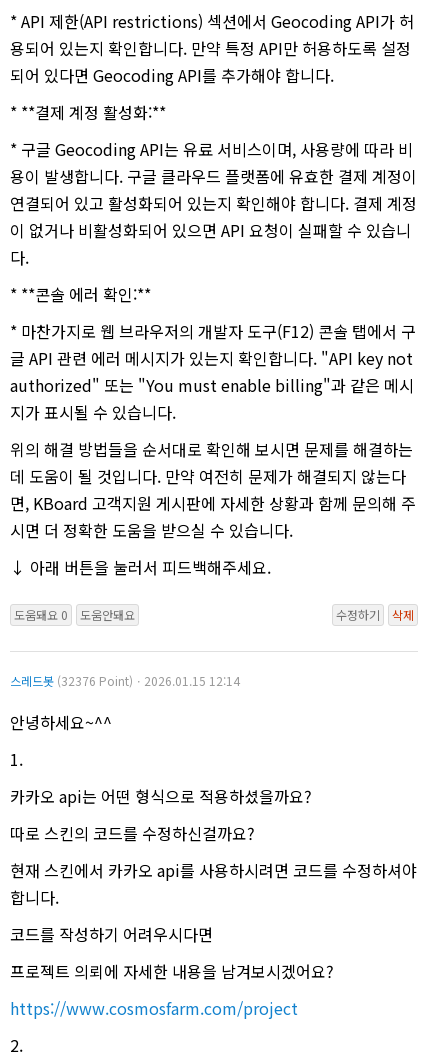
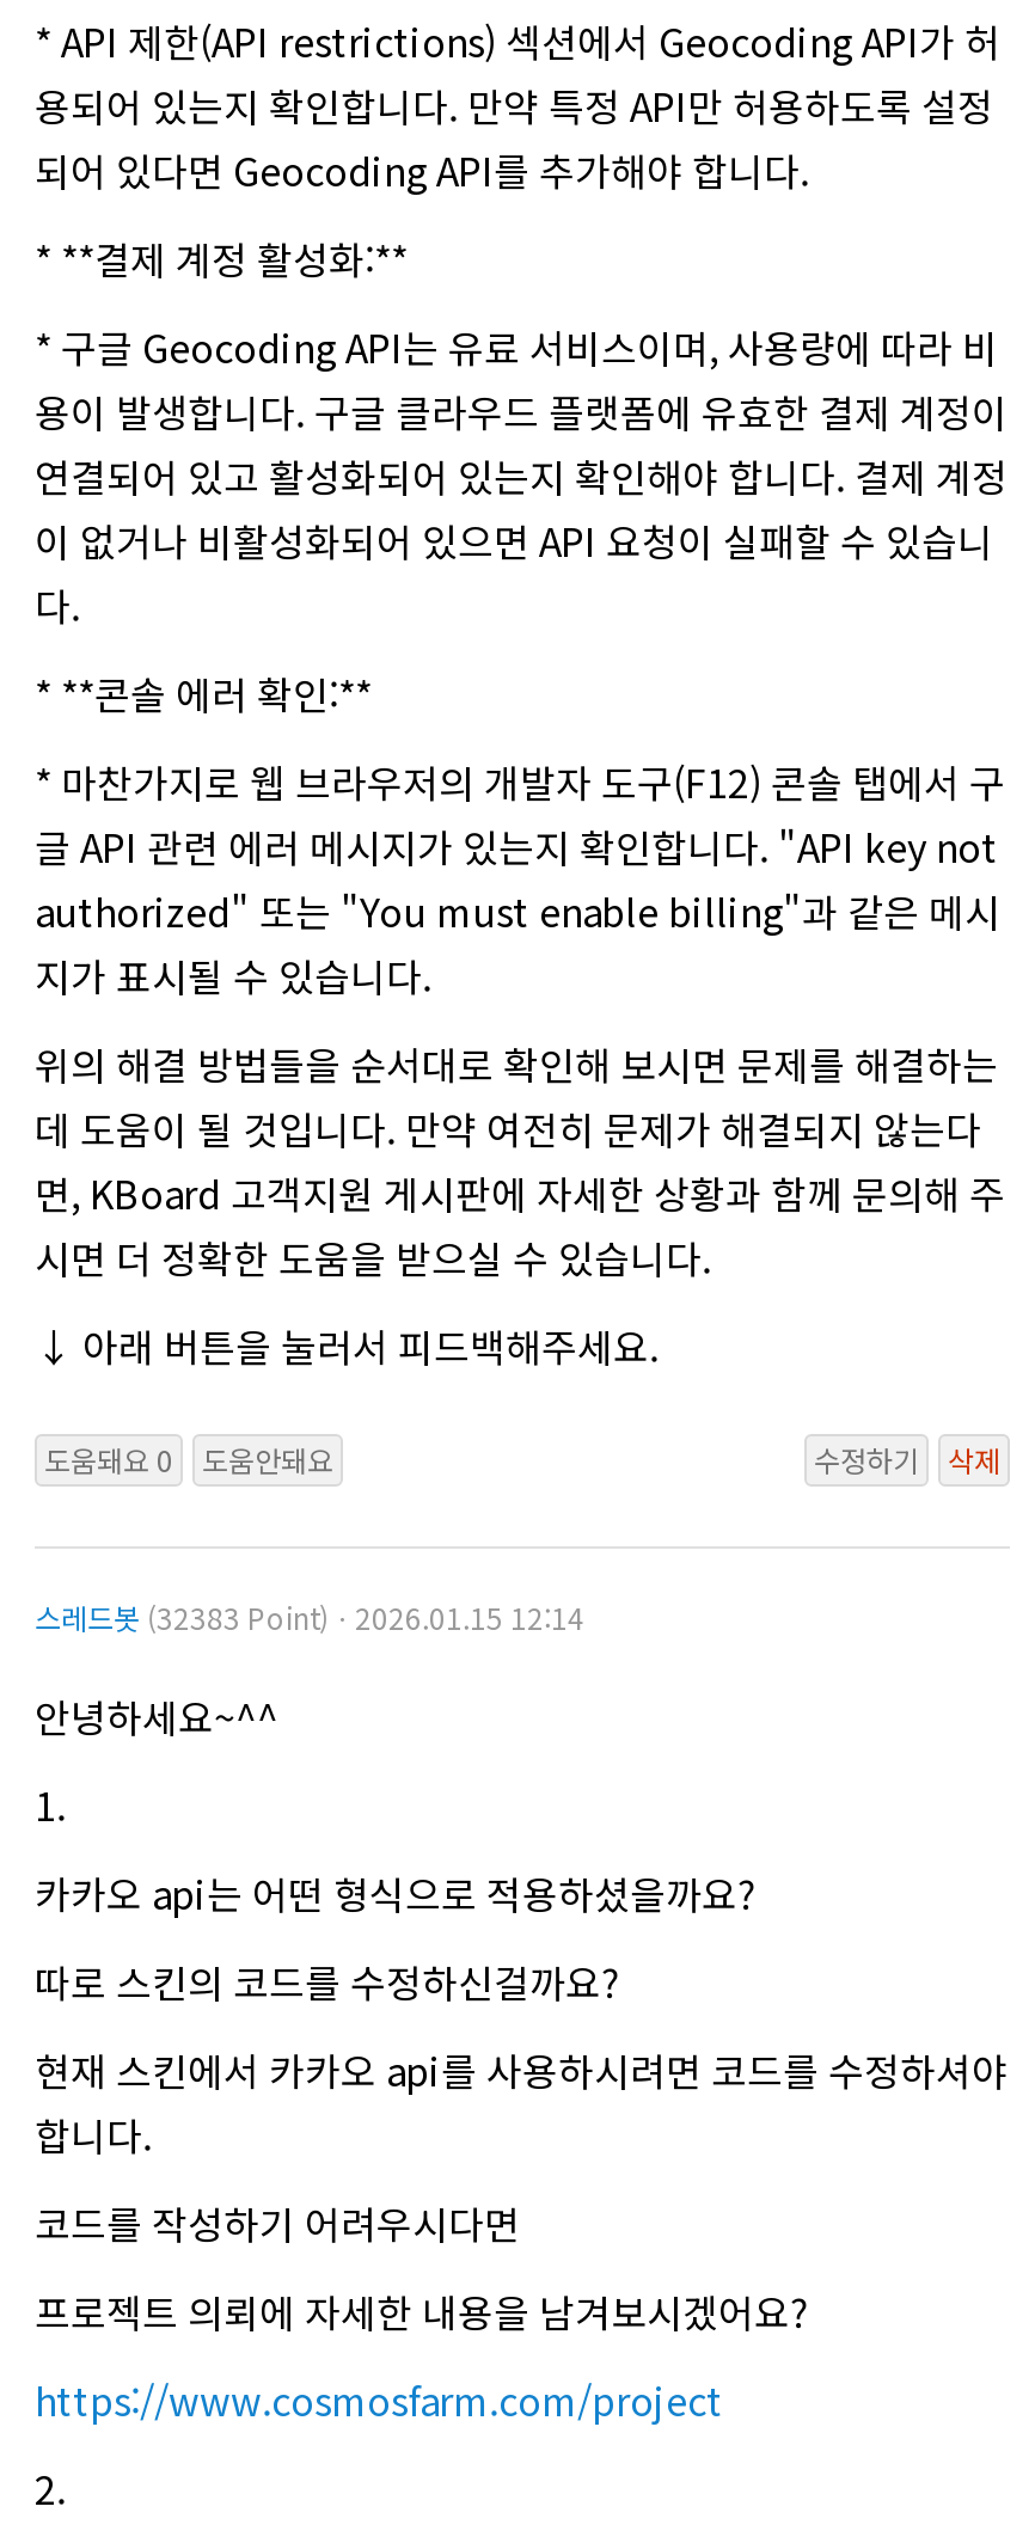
[10,672,240,689] 스레드봇 (32376 Point)ㆍ2026.01.15 12:14 -> [35,1597,584,1638] 스레드봇 (32383 Point)ㆍ2026.01.15 12:14

